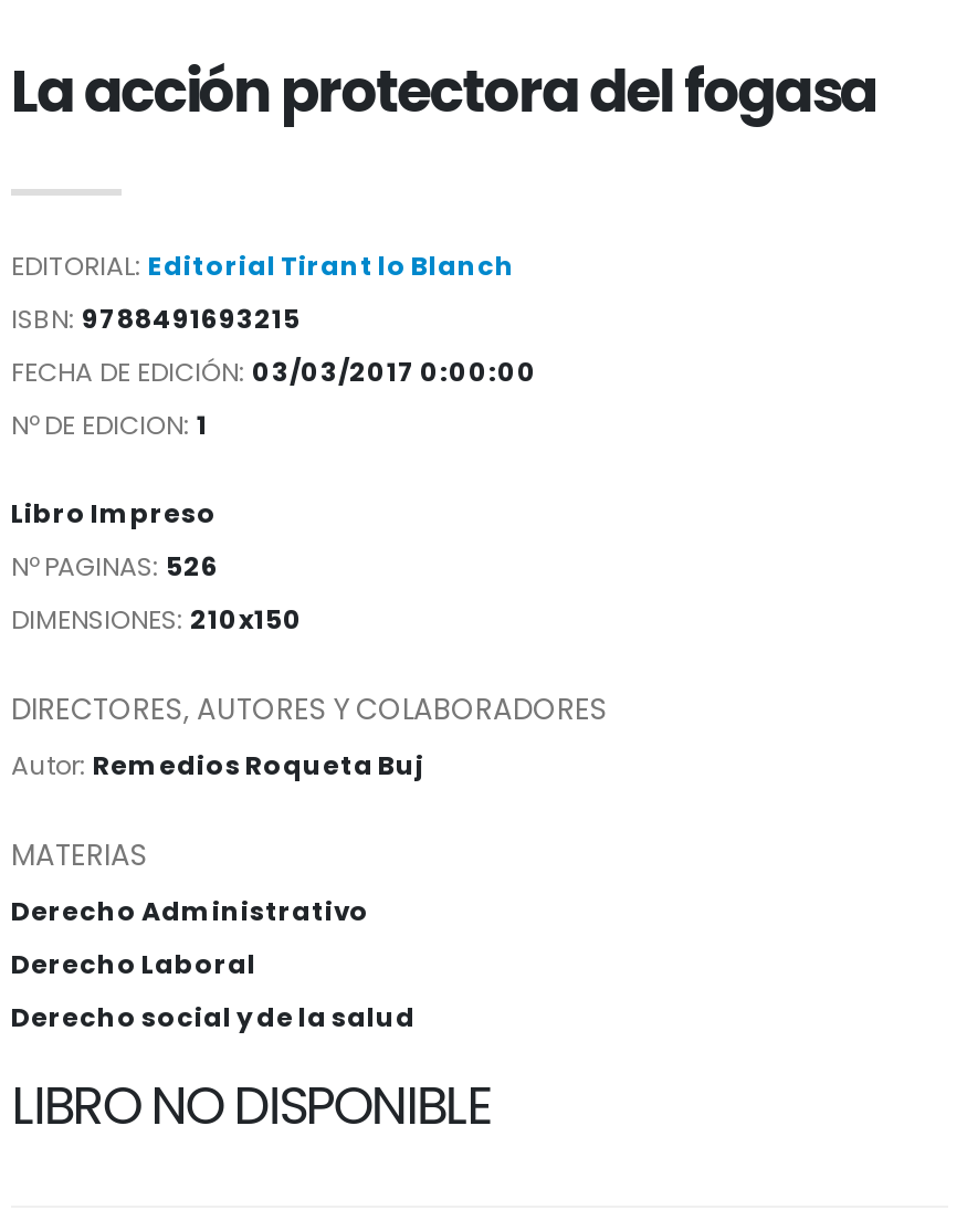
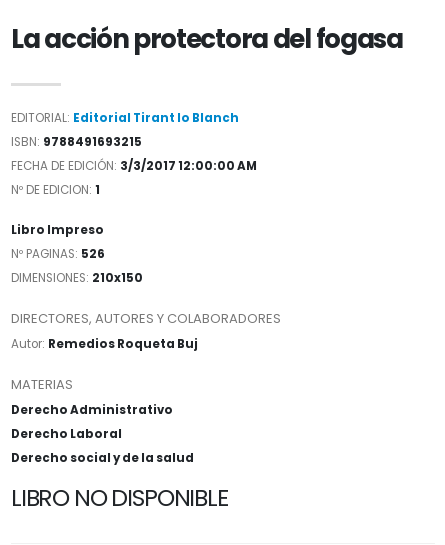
[11,355,537,390] FECHA DE EDICIÓN: 03/03/2017 0:00:00 -> [11,158,257,174] FECHA DE EDICIÓN: 3/3/2017 12:00:00 AM

